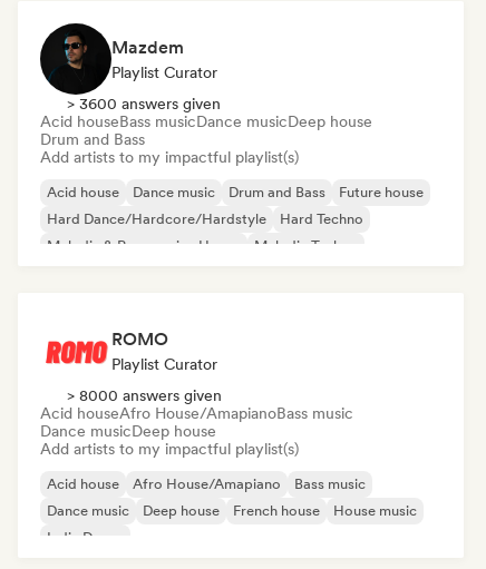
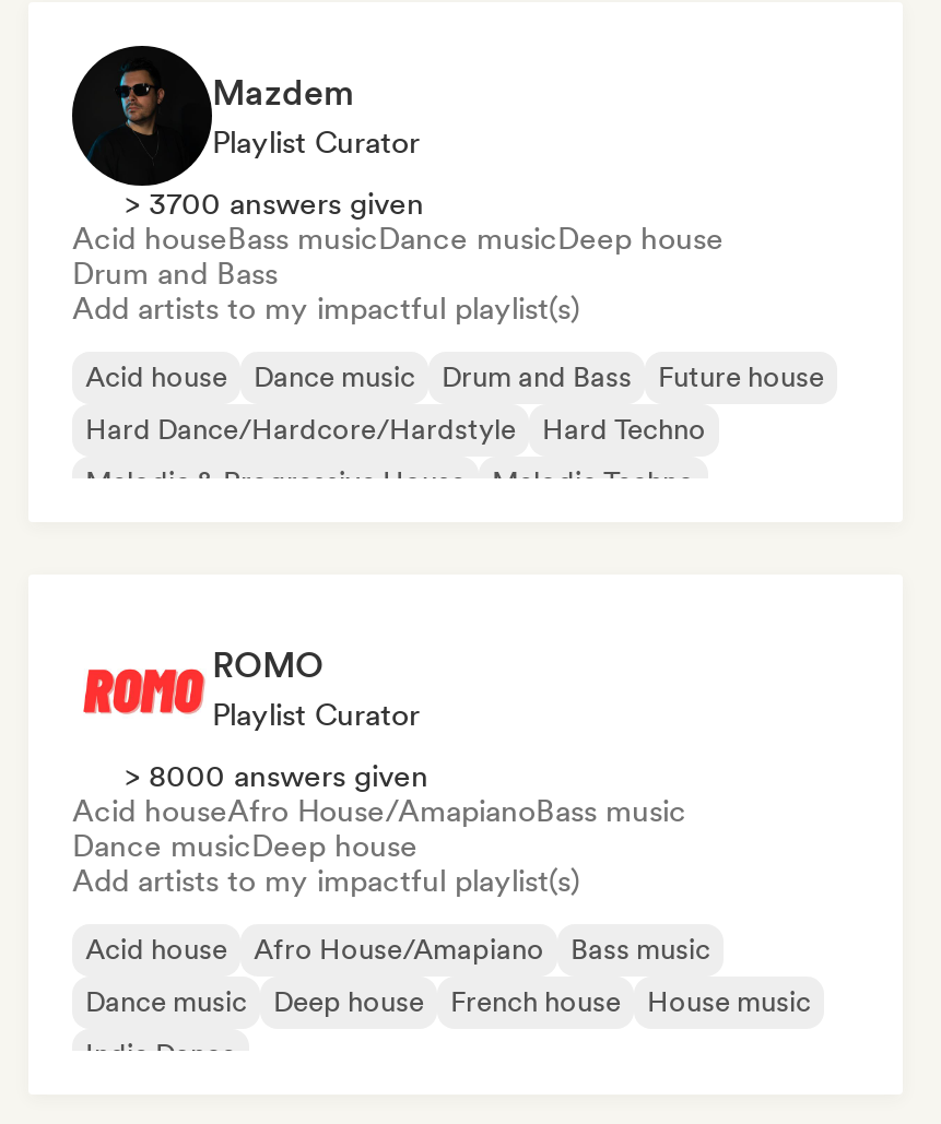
[67,95,221,112] > 3600 answers given -> [125,186,424,221] > 3700 answers given

